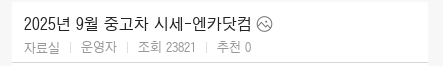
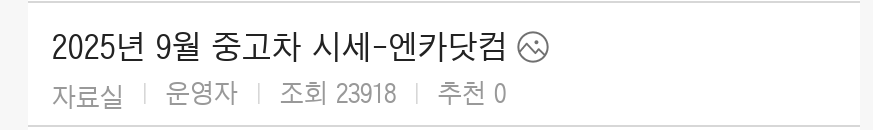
[24,38,251,56] 자료실 운영자 조회 23821 추천 0 -> [52,75,506,112] 자료실 운영자 조회 23918 추천 0

